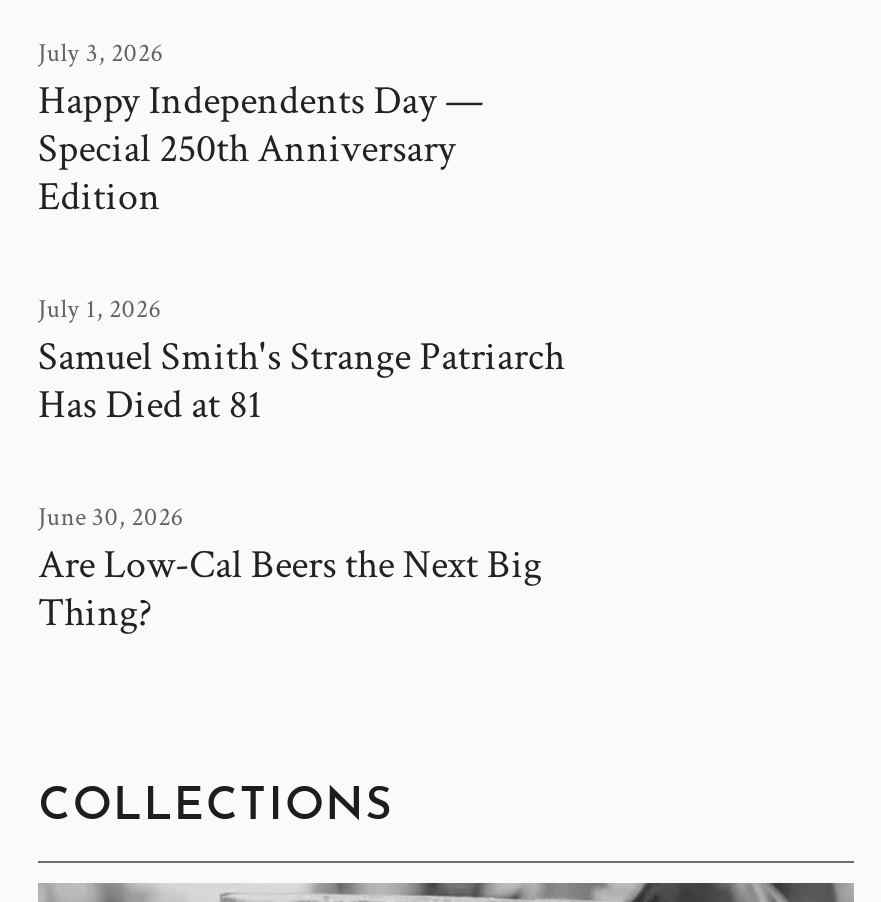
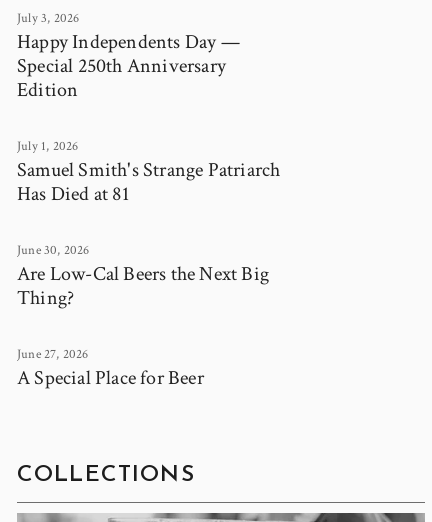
none -> [17,346,204,391] June 27, 2026 | A Special Place for Beer

